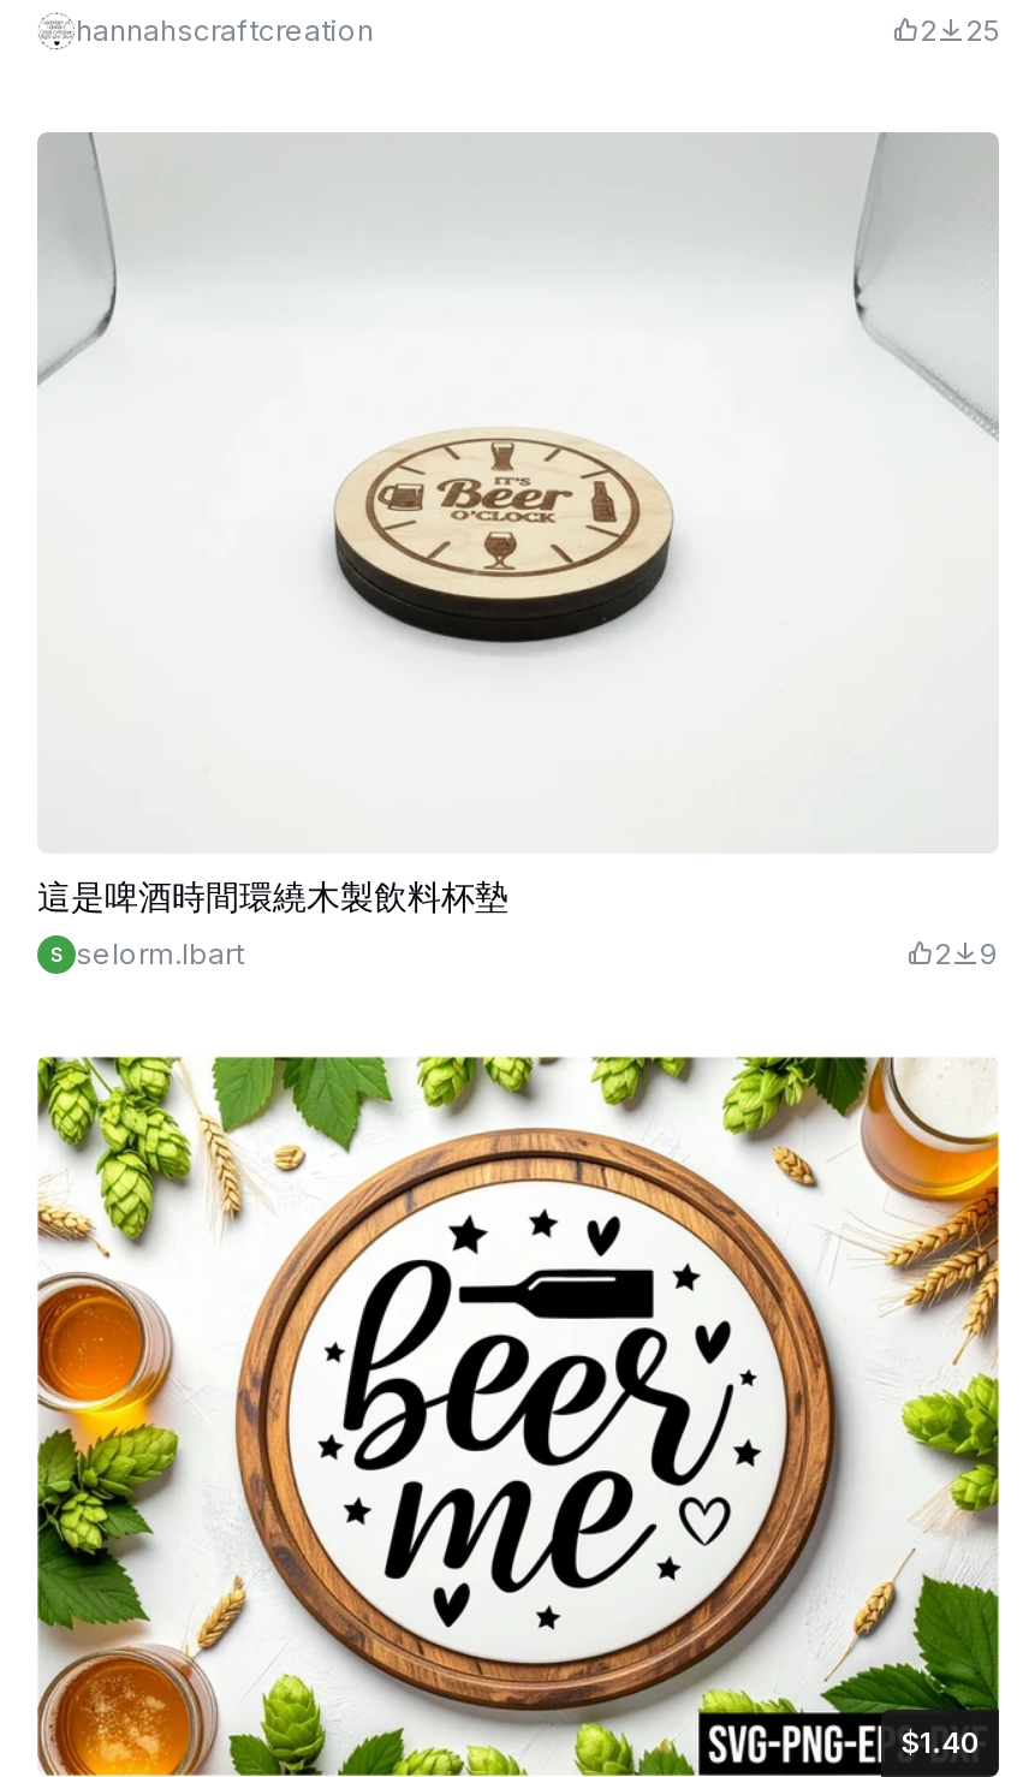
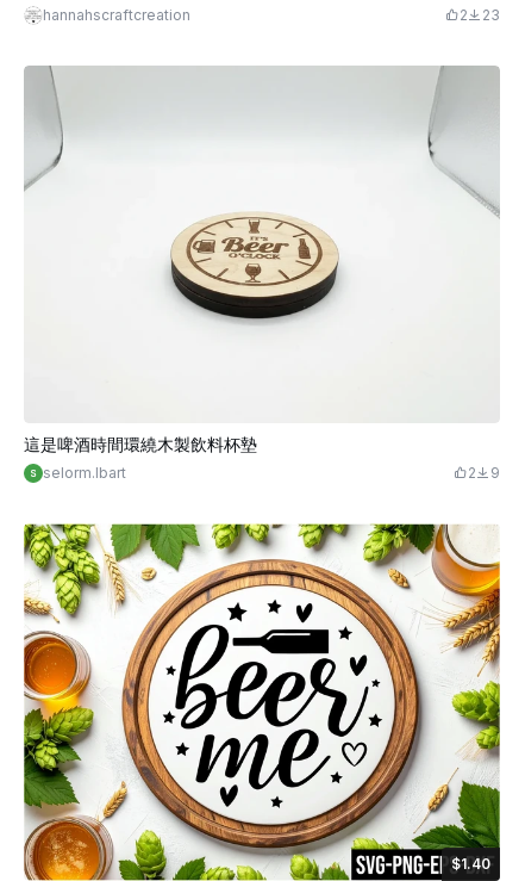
[920,11,999,47] 2 25 -> [460,5,500,23] 2 23

